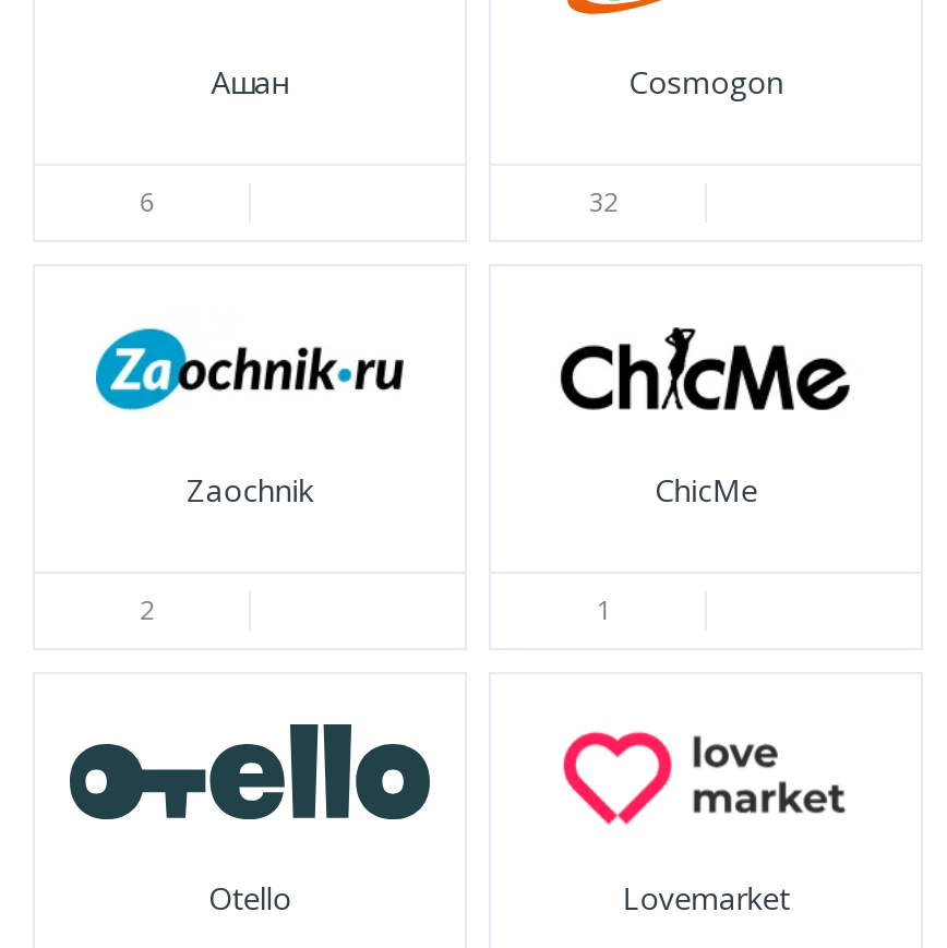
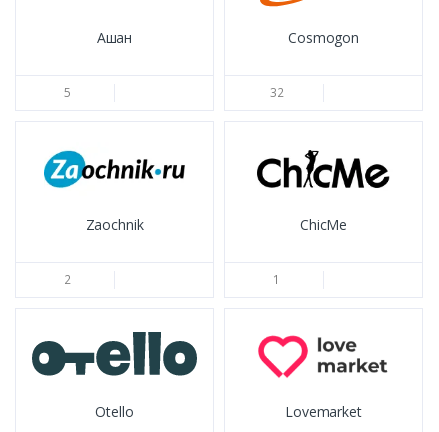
[128,183,155,220] 6 -> [58,84,71,101] 5

